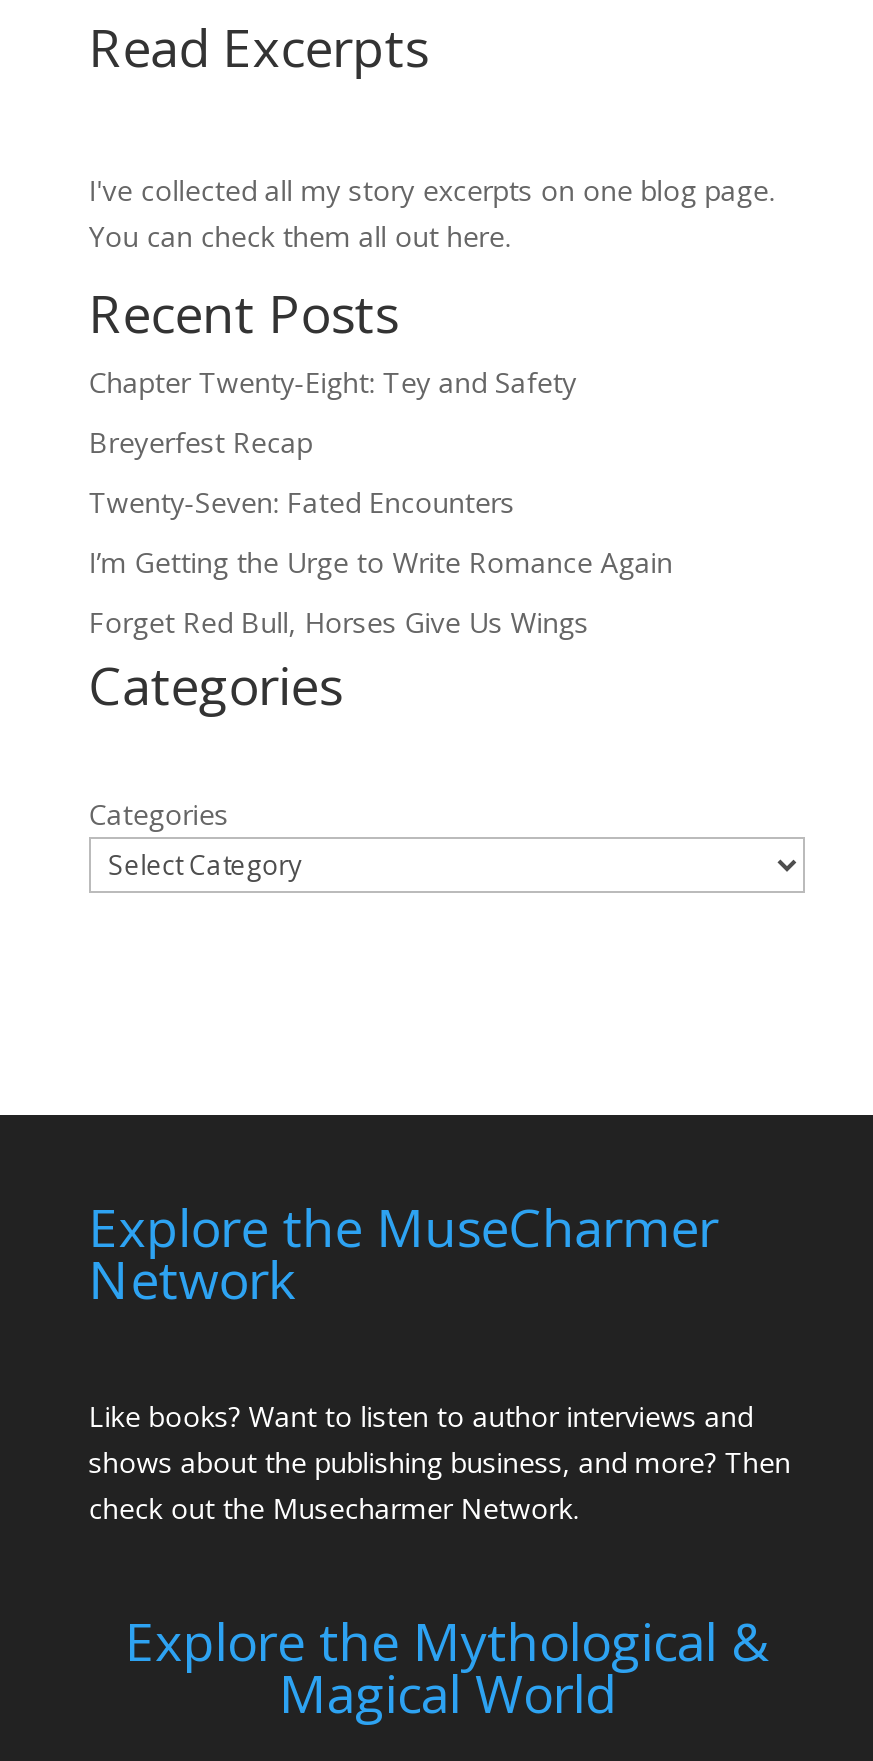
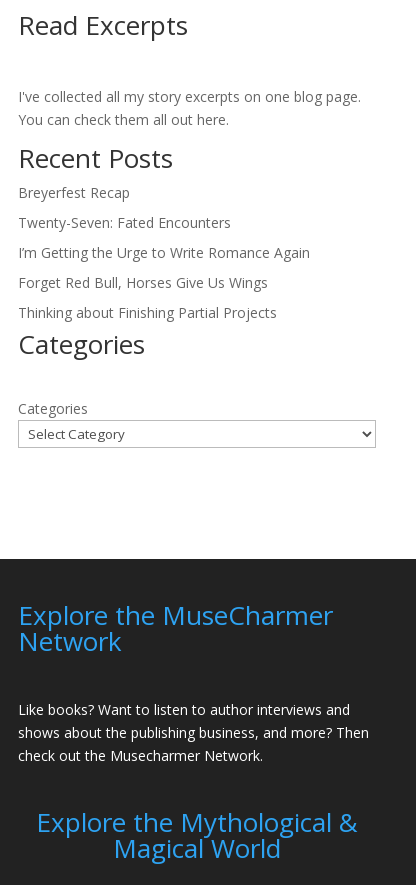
[89,364,577,402] Chapter Twenty-Eight: Tey and Safety -> none
moved [89,424,673,642] -> [18,183,310,292]: Breyerfest Recap | Twenty-Seven: Fated Encounters | I’m Getting the Urge to Write Romance Again | Forget Red Bull, Horses Give Us Wings
none -> [18,303,277,322] Thinking about Finishing Partial Projects

